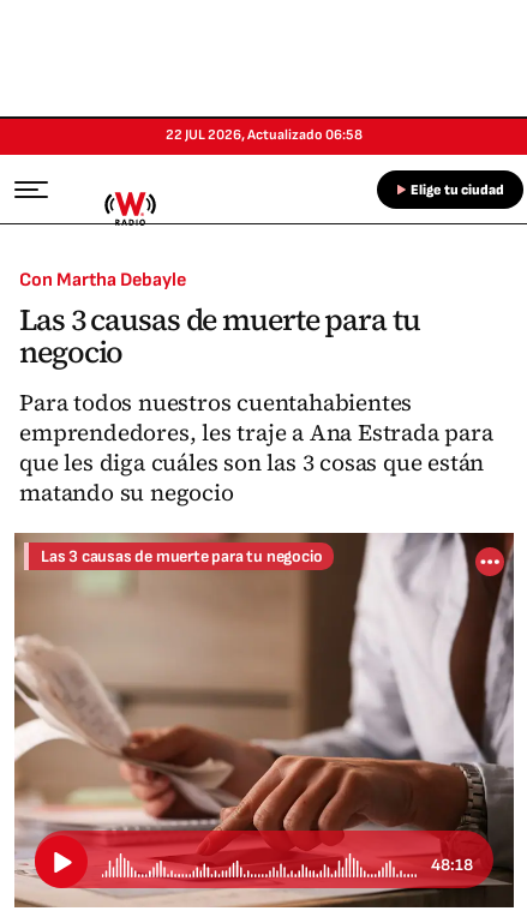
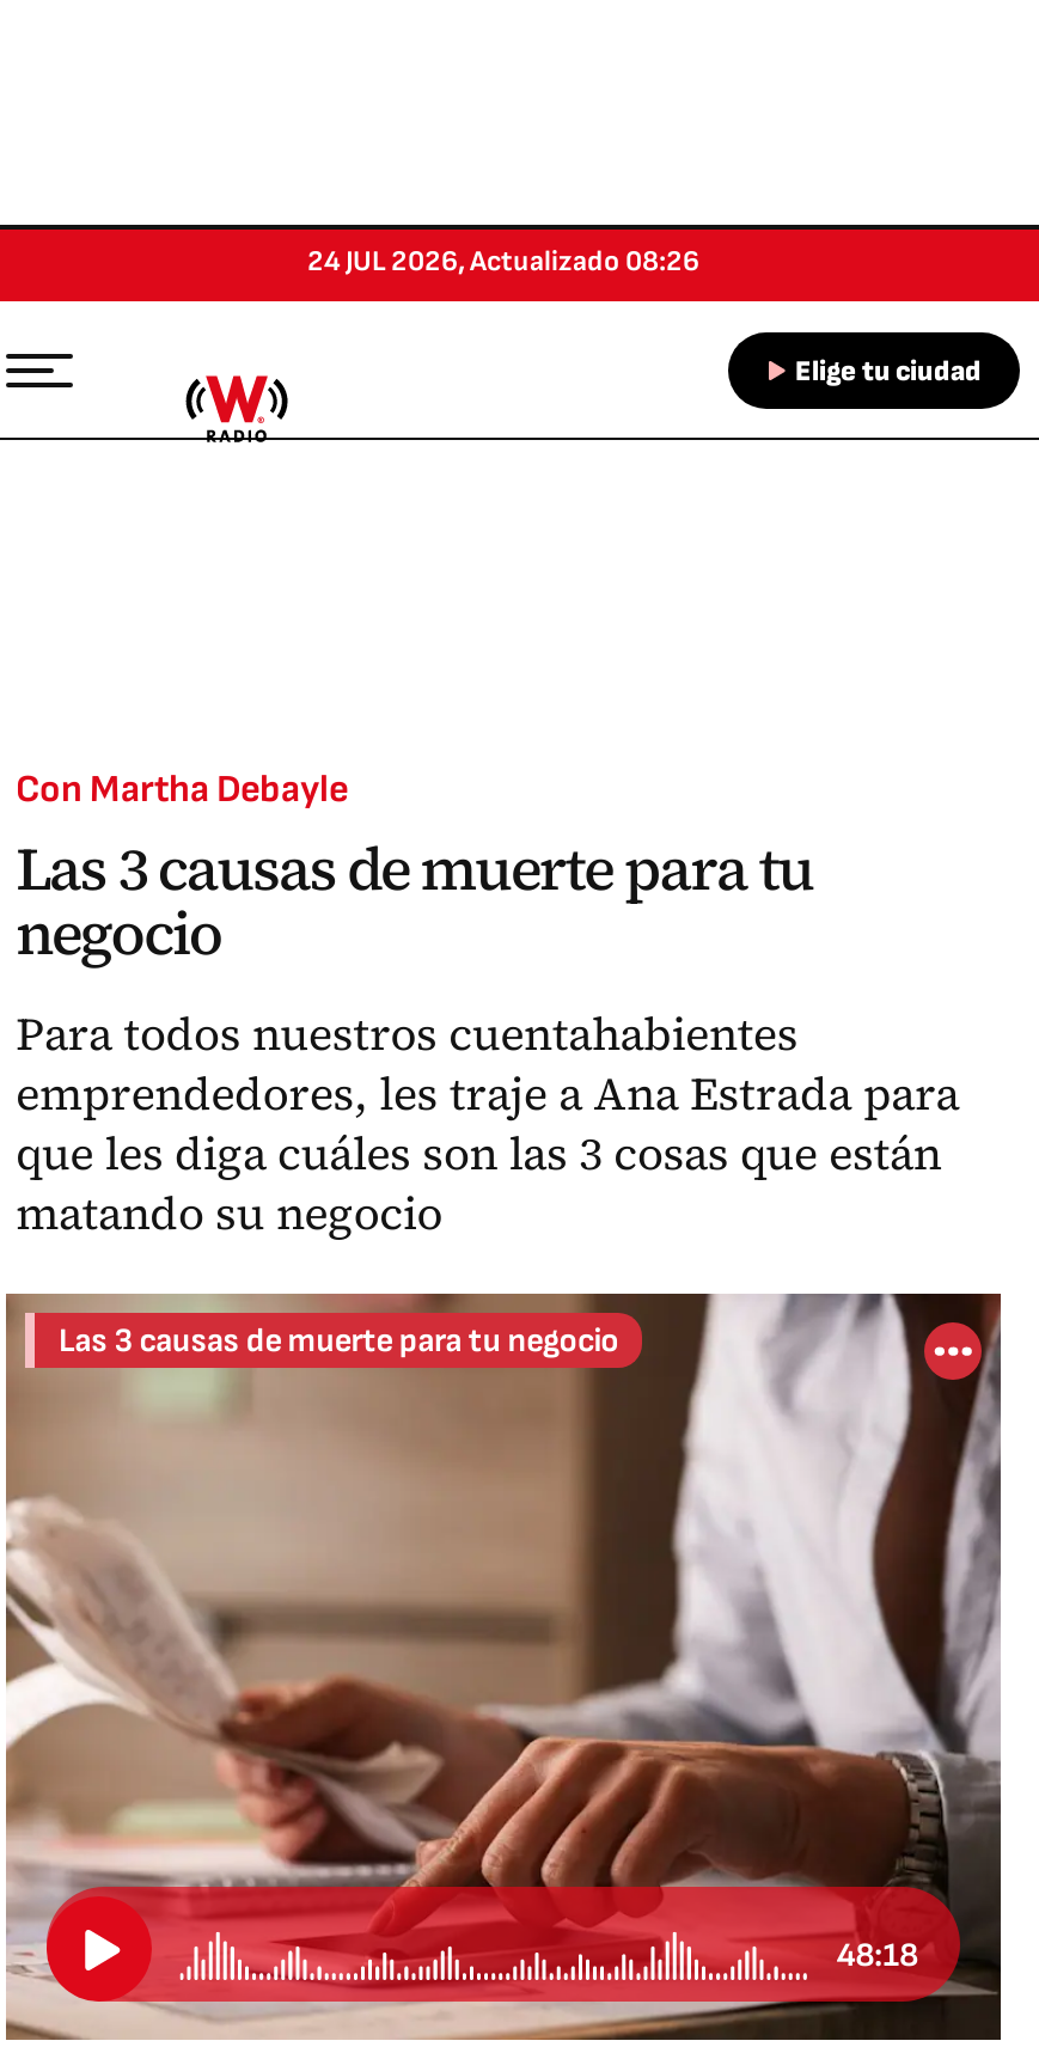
[166,126,363,144] 22 JUL 2026,Actualizado 06:58 -> [307,244,699,280] 24 JUL 2026,Actualizado 08:26

